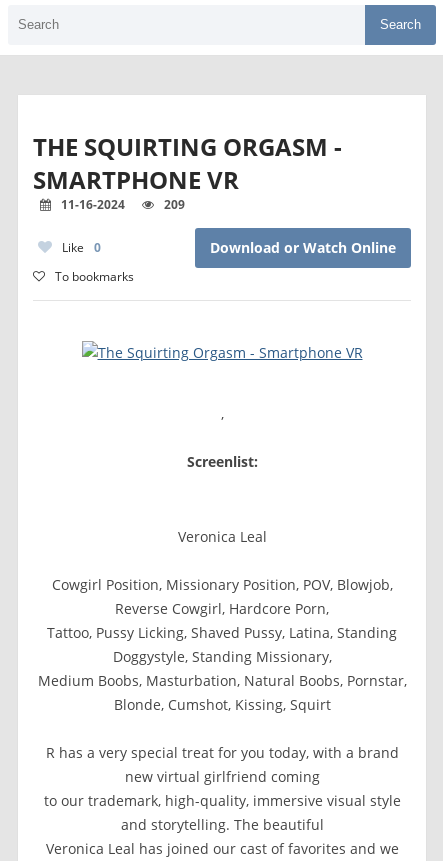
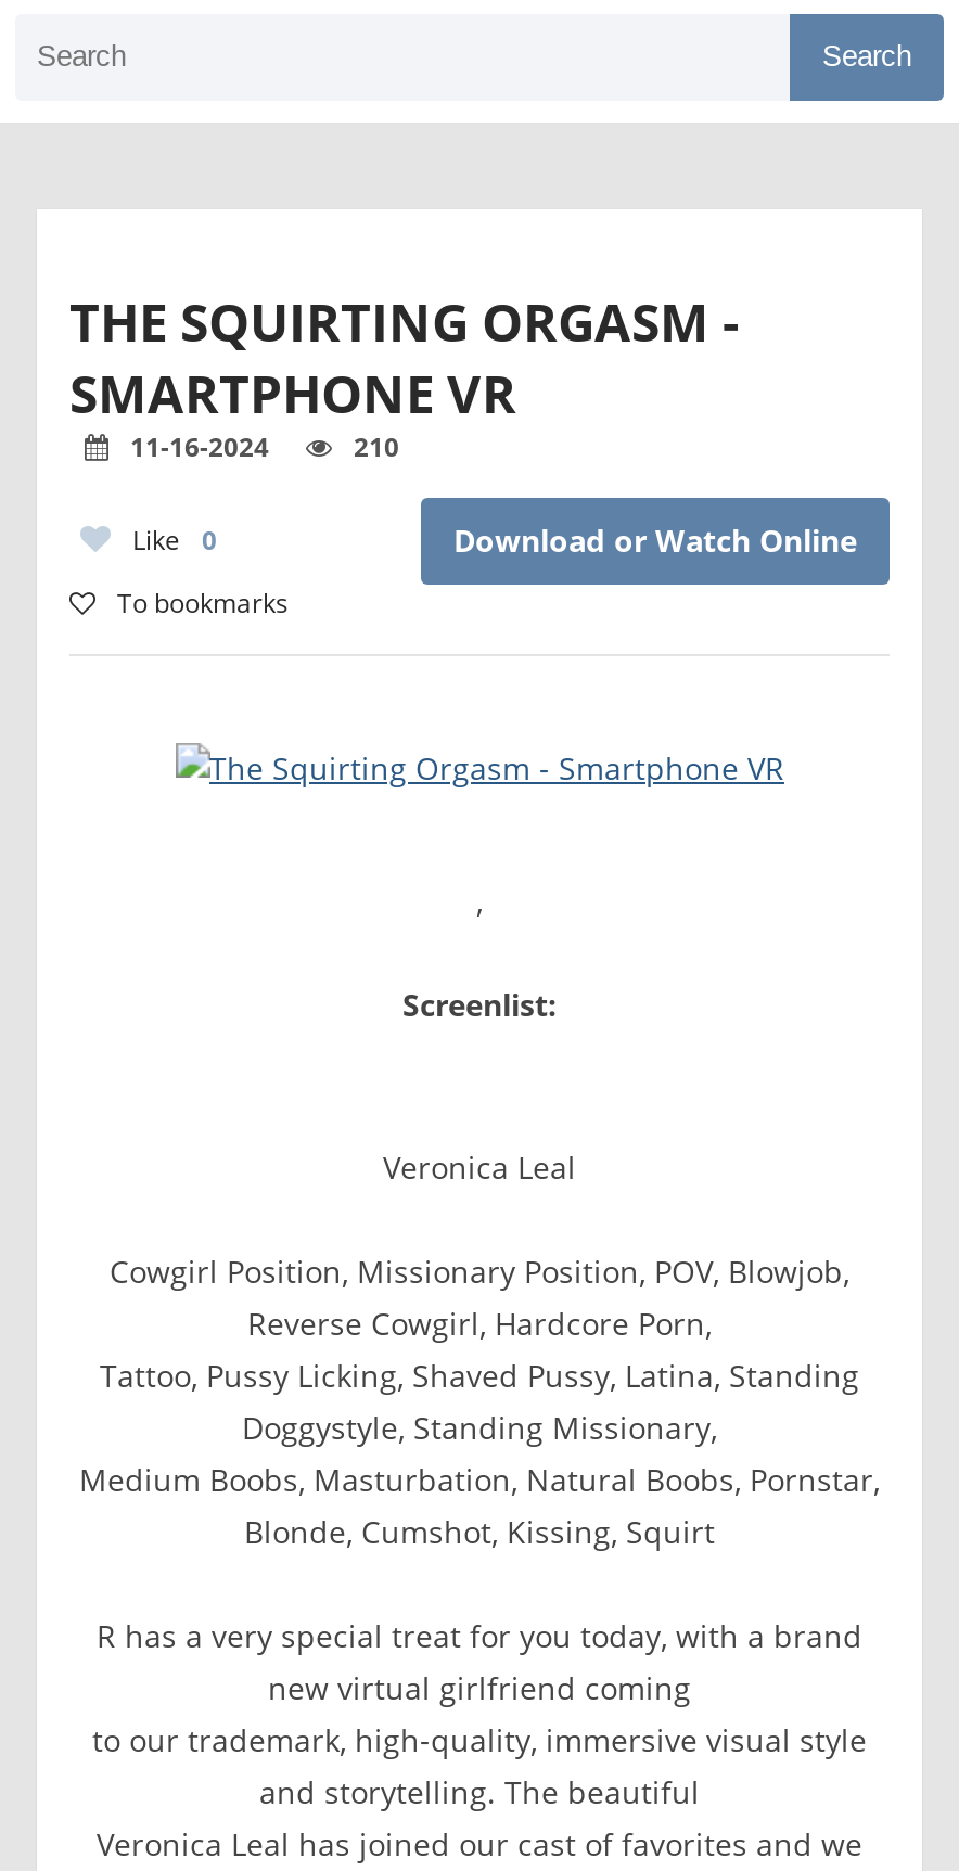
[164,196,185,213] 209 -> [354,428,399,465] 210

